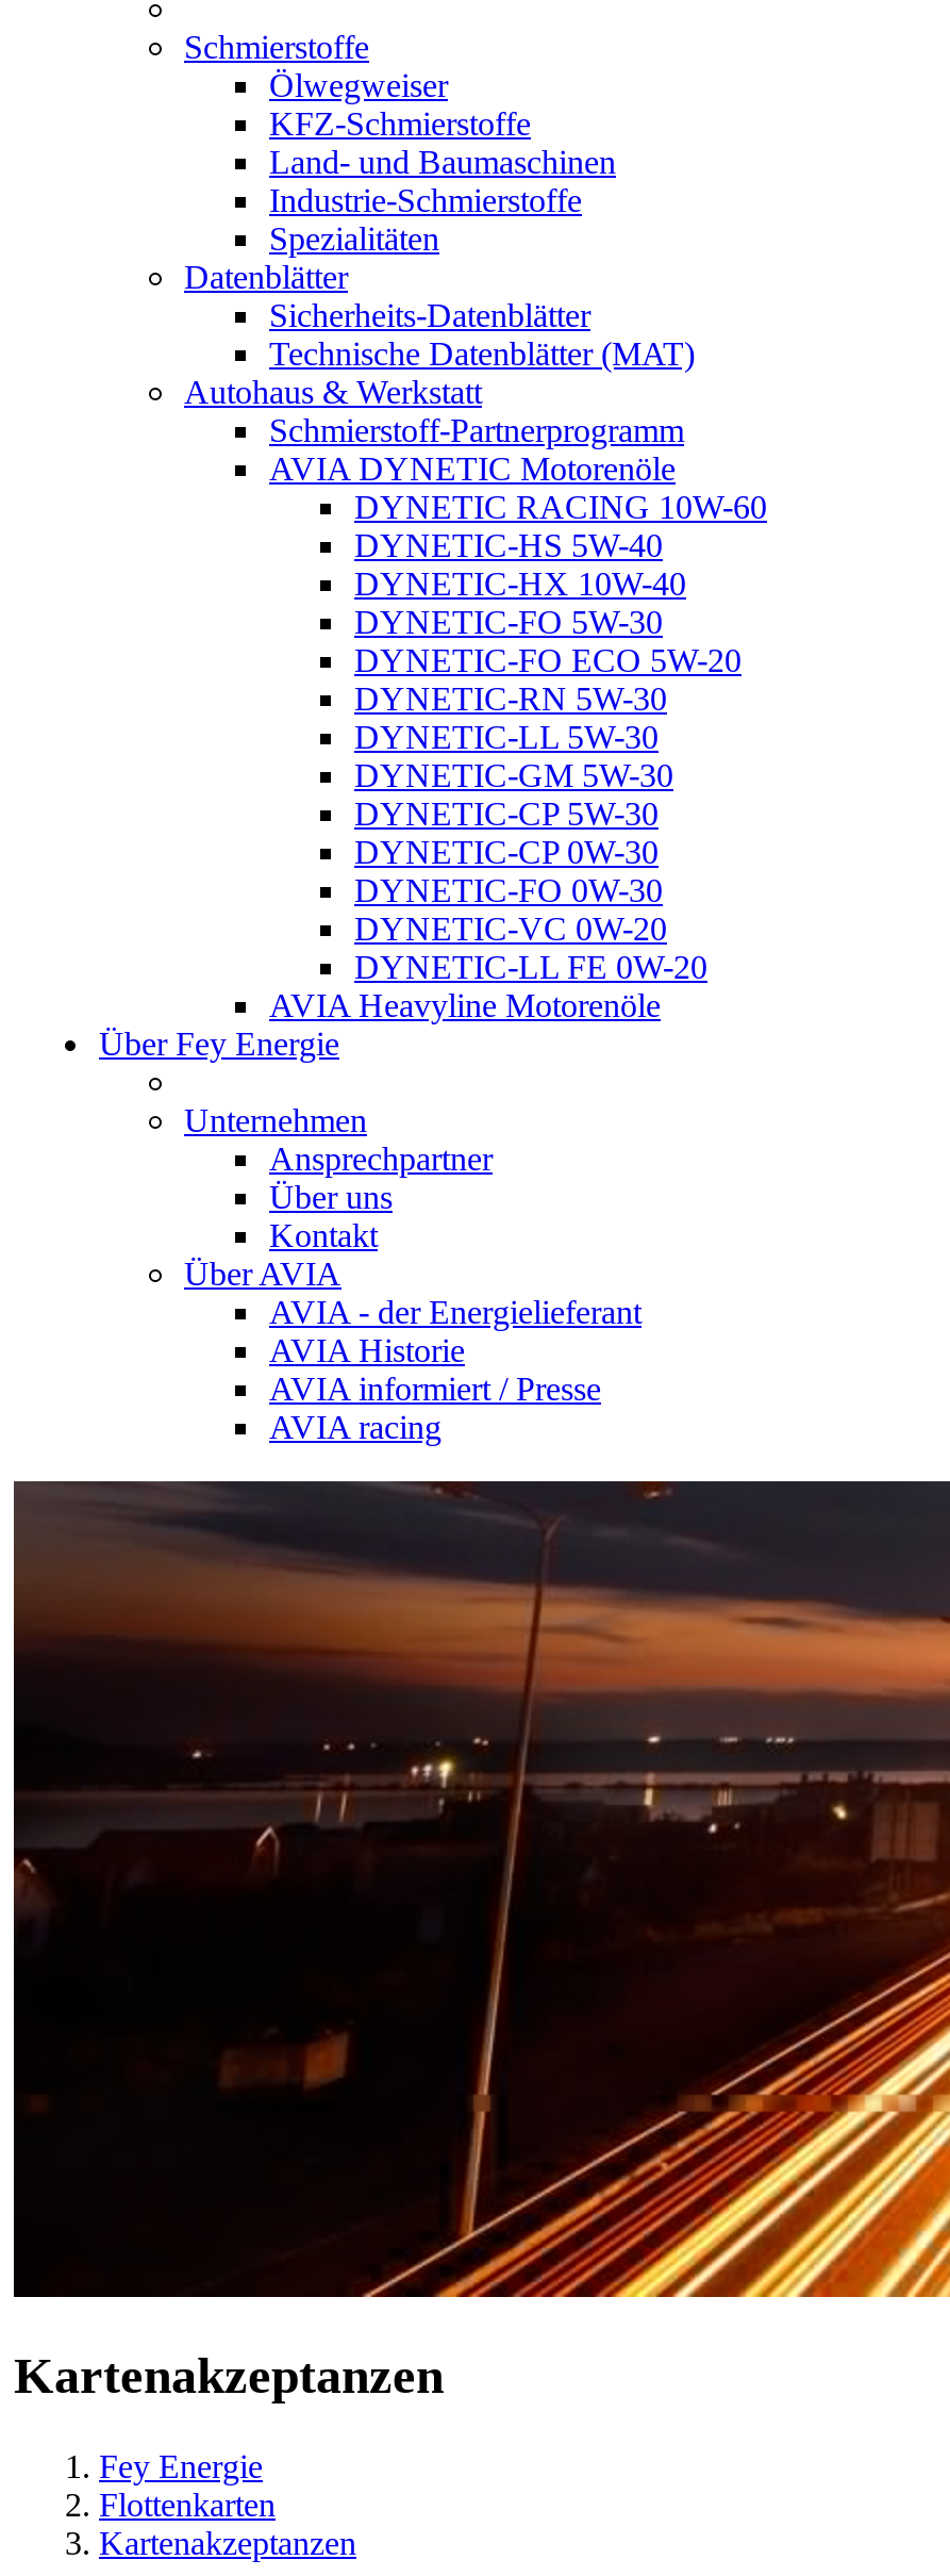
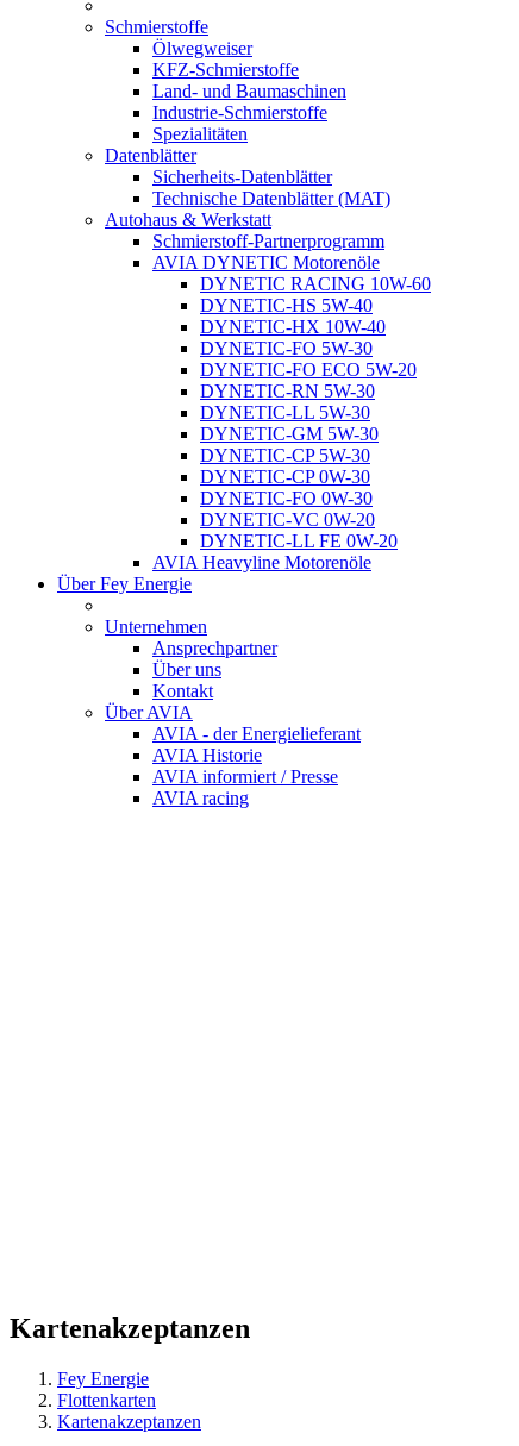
[12,1479,944,2299] [image] -> none

